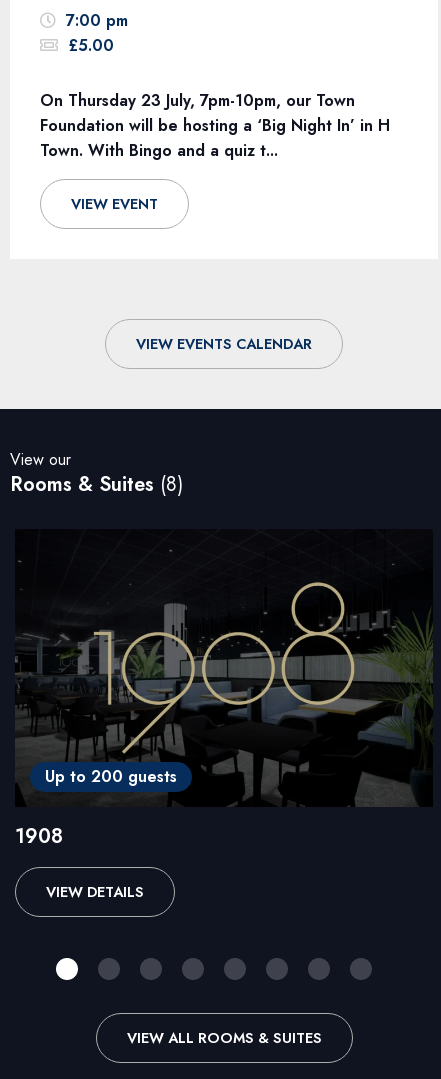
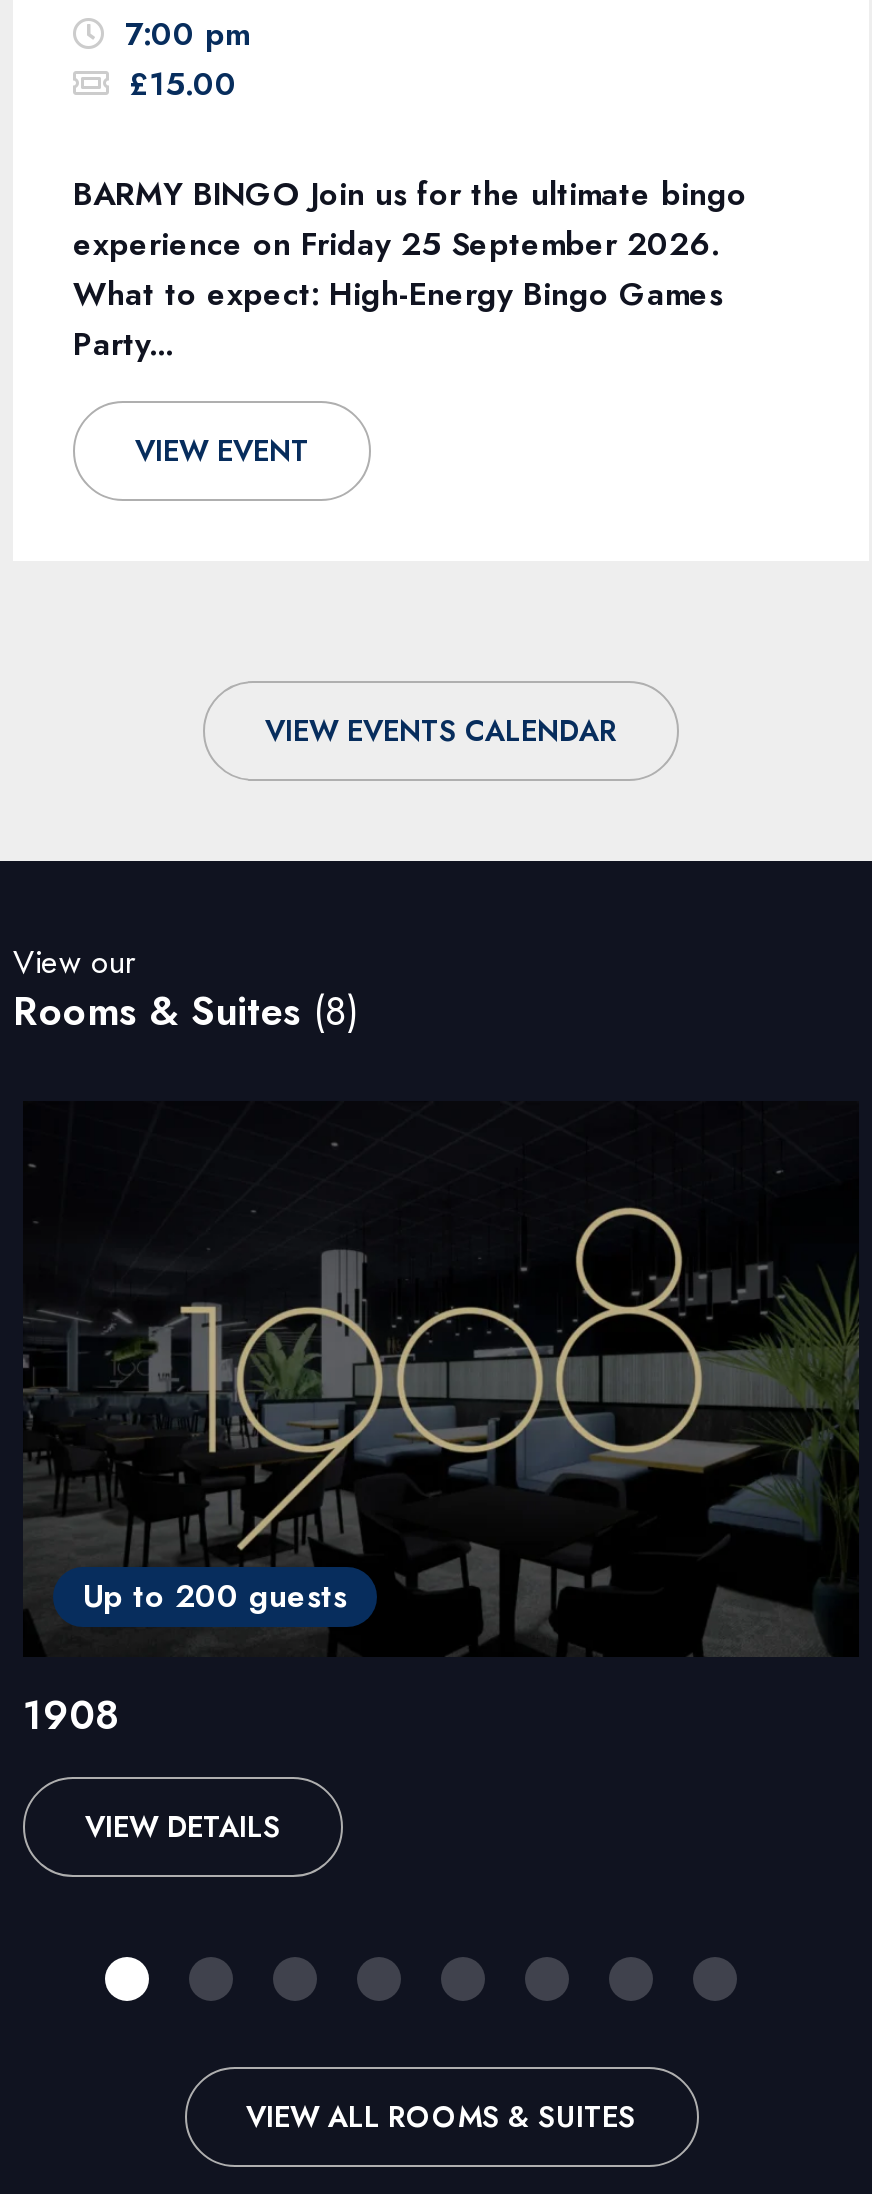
[68,34,114,57] £5.00 -> [129,61,237,107] £15.00
[40,89,390,162] On Thursday 23 July, 7pm-10pm, our Town | Foundation will be hosting a ‘Big Night In’ in H | Town. With Bingo and a quiz t... -> [73,171,747,367] BARMY BINGO Join us for the ultimate bingo | experience on Friday 25 September 2026. | What to expect: High-Energy Bingo Games | Party...

